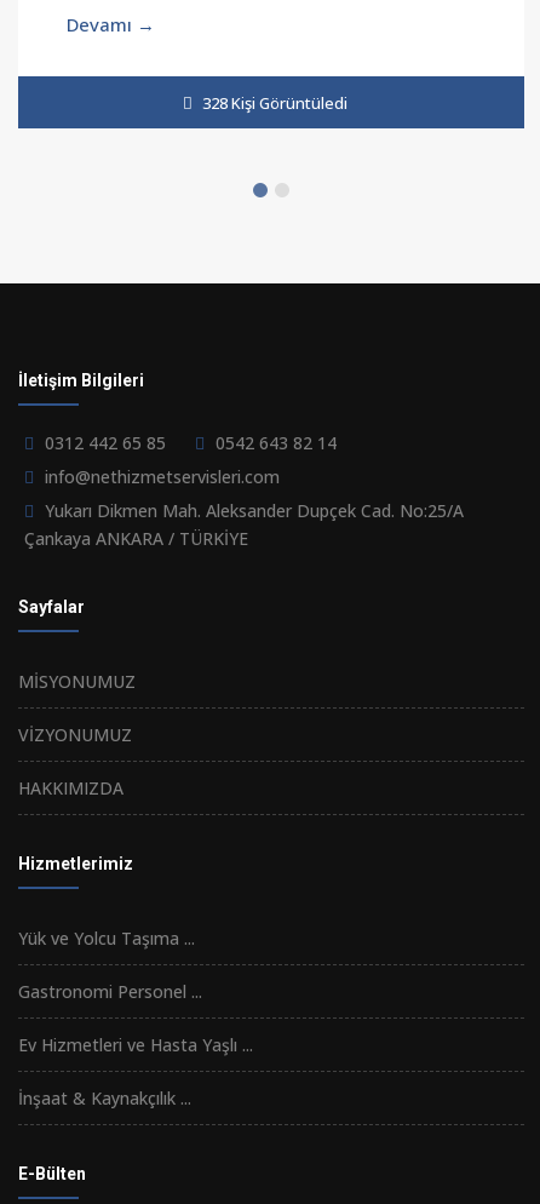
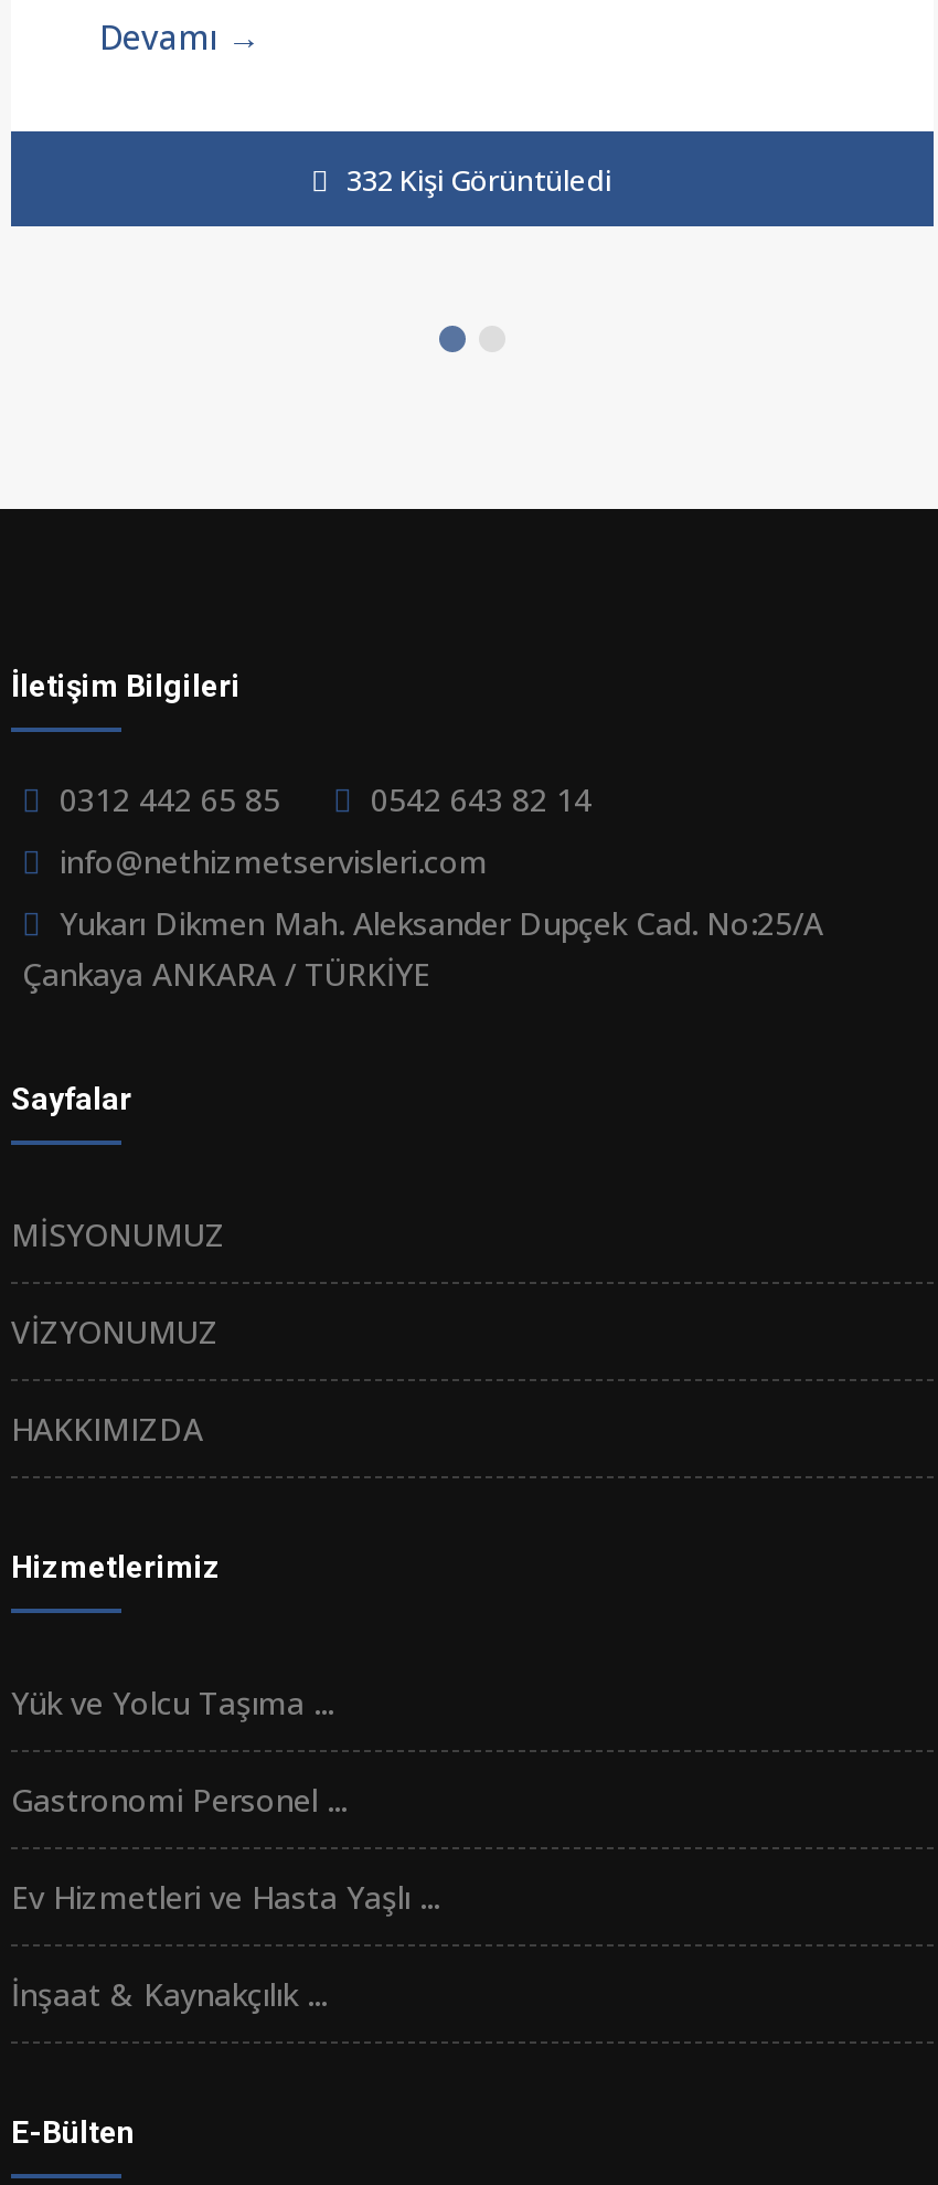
[199,92,347,113] 328 Kişi Görüntüledi -> [340,160,611,200] 332 Kişi Görüntüledi

